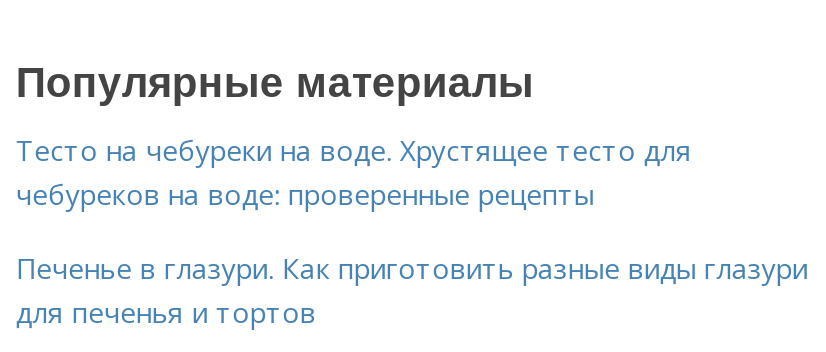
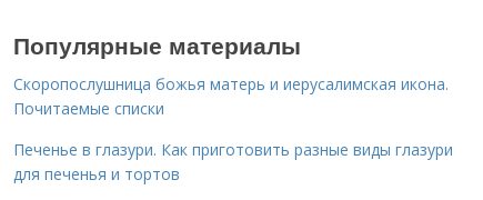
[16,131,692,213] Тесто на чебуреки на воде. Хрустящее тесто для | чебуреков на воде: проверенные рецепты -> [14,73,449,119] Скоропослушница божья матерь и иерусалимская икона. | Почитаемые списки

